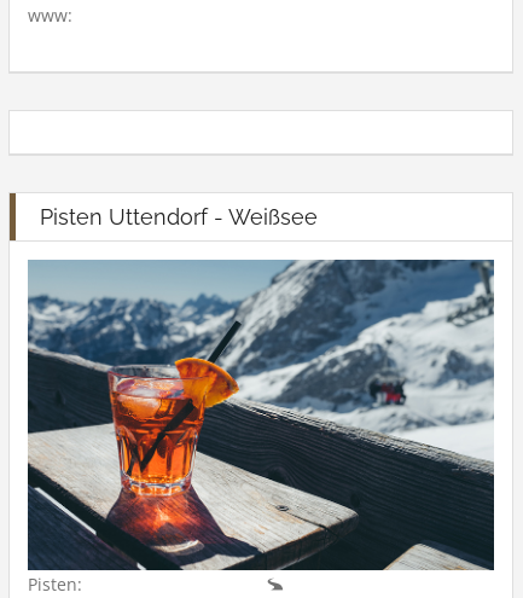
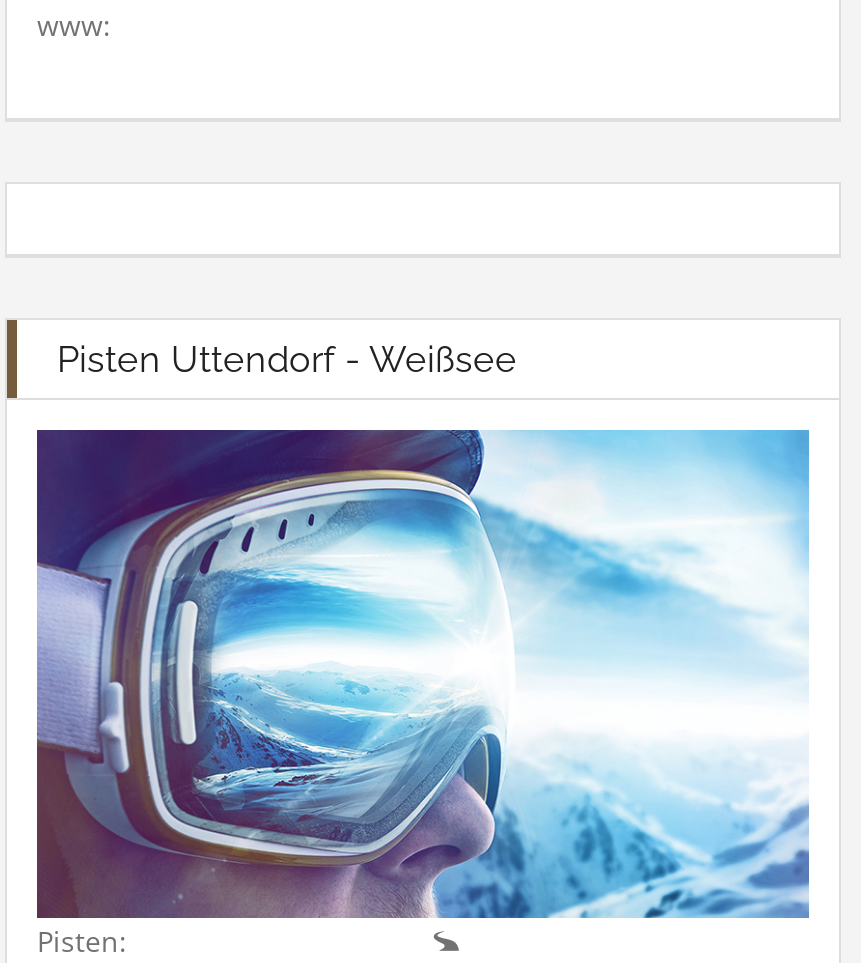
[27,259,495,571] [image] -> [37,428,811,920] [image]

